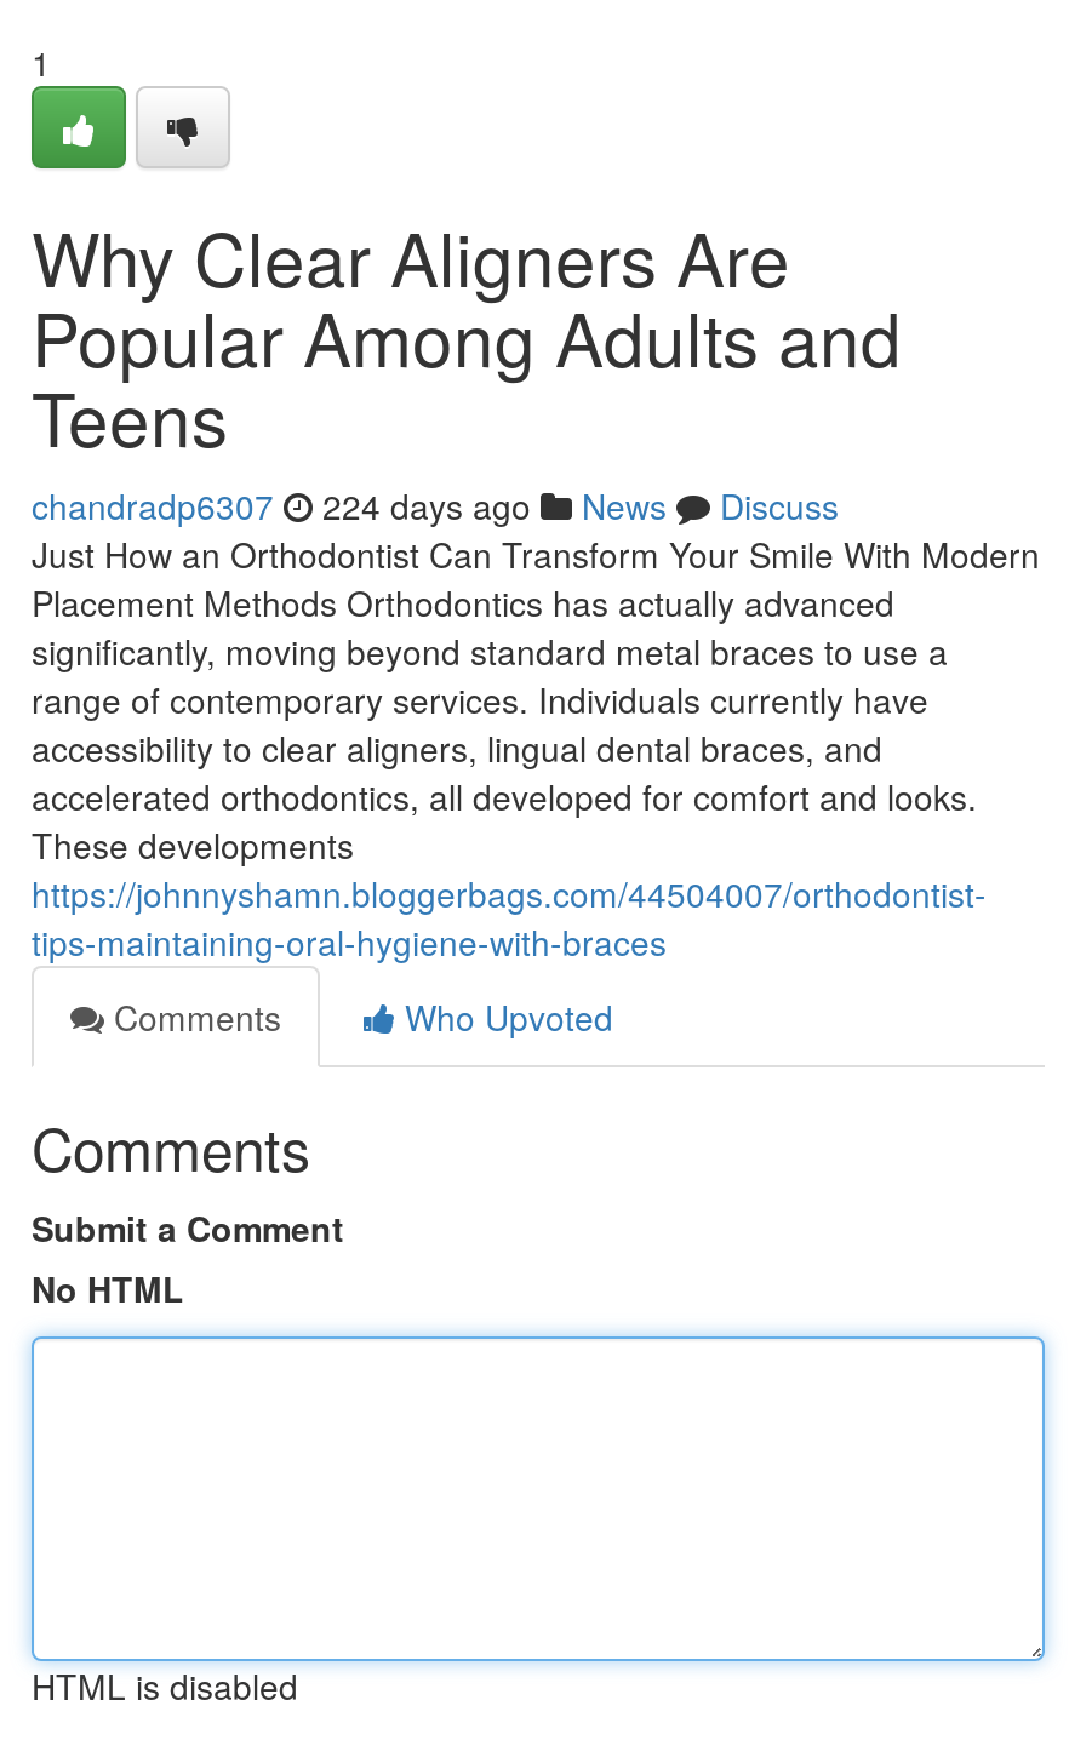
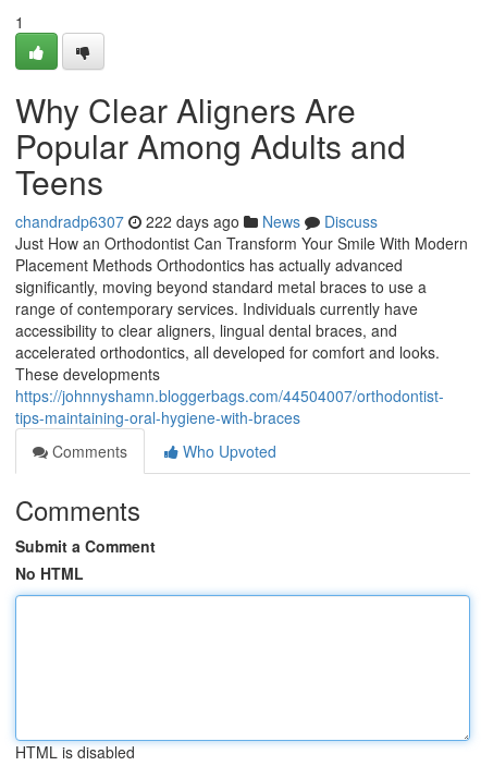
[32,481,839,530] chandradp6307 224 days ago News Discuss -> [15,210,378,232] chandradp6307 222 days ago News Discuss

